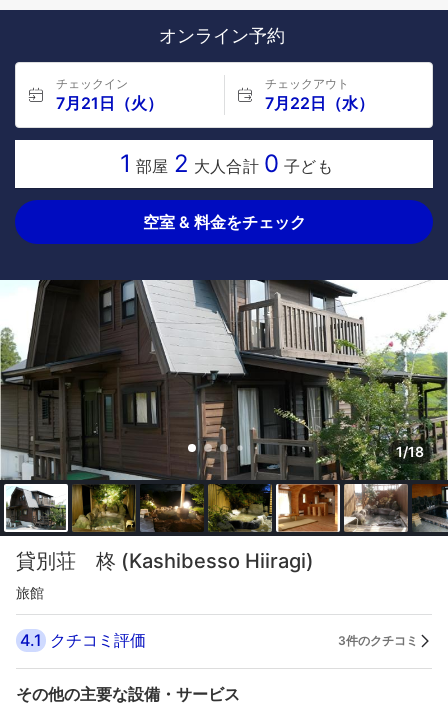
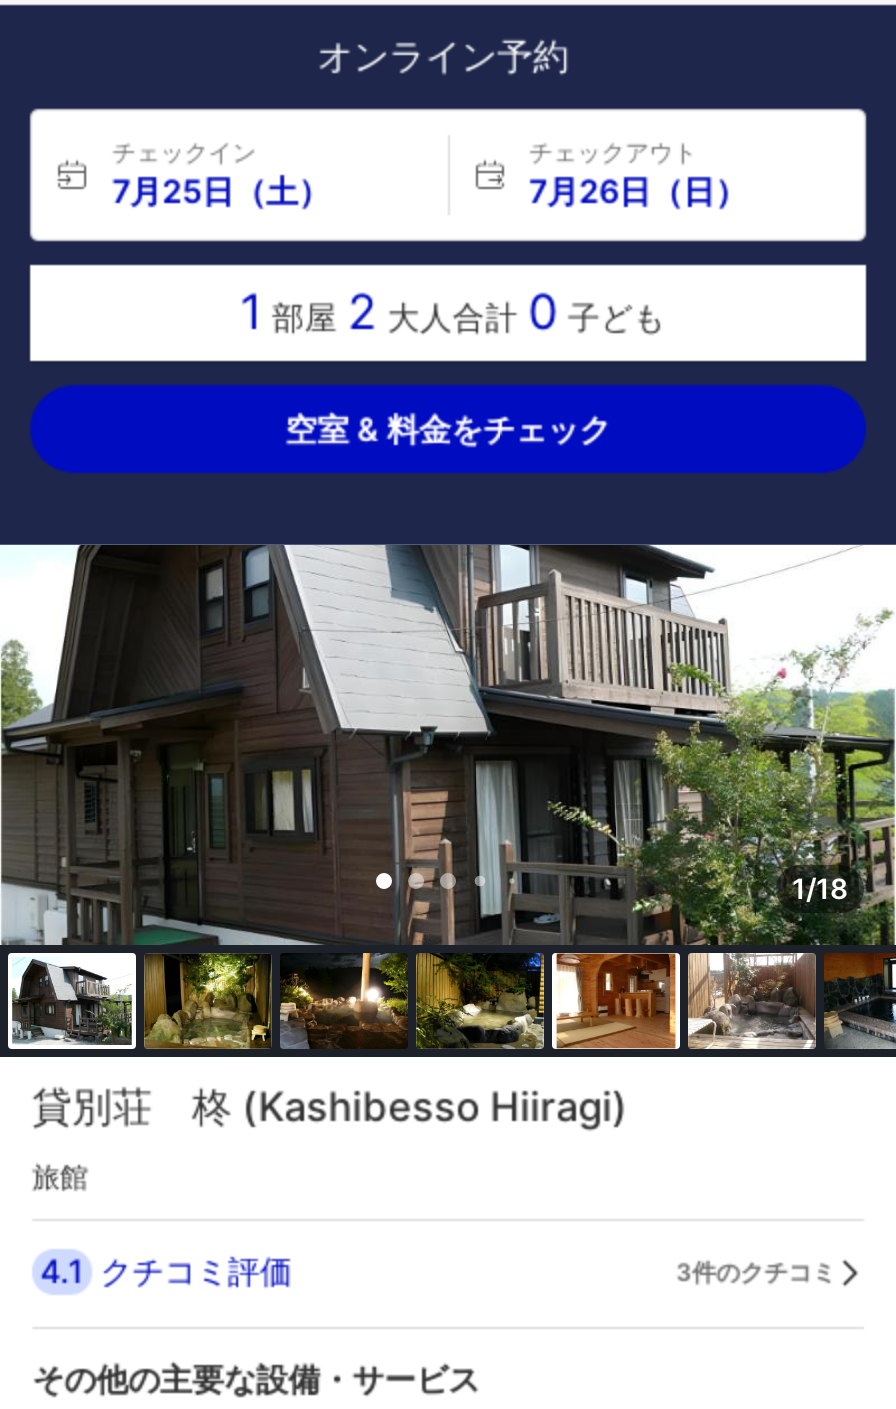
[56,93,163,113] 7月21日（火） -> [112,171,330,211] 7月25日（土）
[264,93,373,113] 7月22日（水） -> [529,171,747,211] 7月26日（日）

